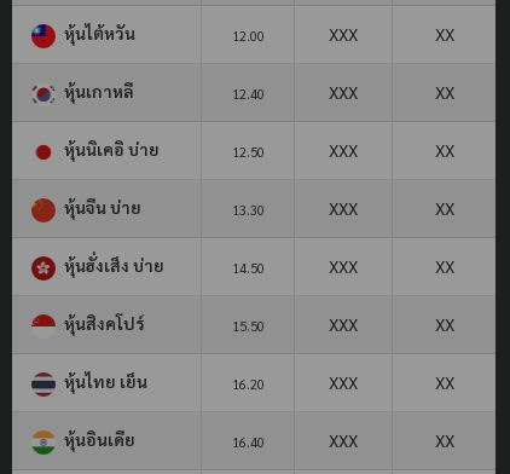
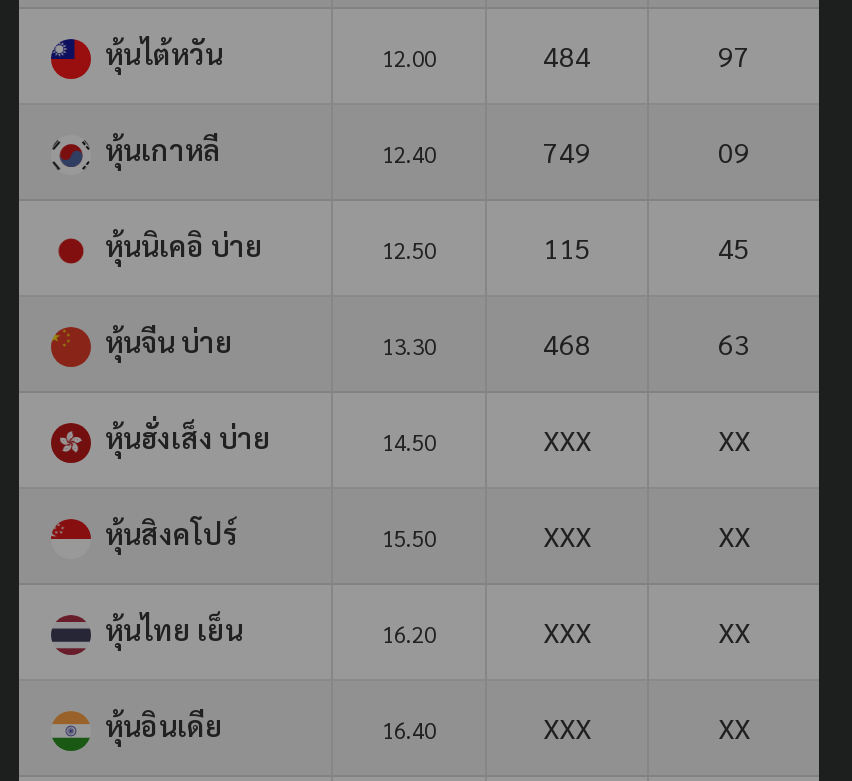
[329,23,454,44] XXX | XX -> [543,37,750,73] 484 | 97
[329,81,454,103] XXX | XX -> [543,133,750,169] 749 | 09
[329,139,454,161] XXX | XX -> [543,229,750,265] 115 | 45
[329,197,454,219] XXX | XX -> [543,325,750,361] 468 | 63

